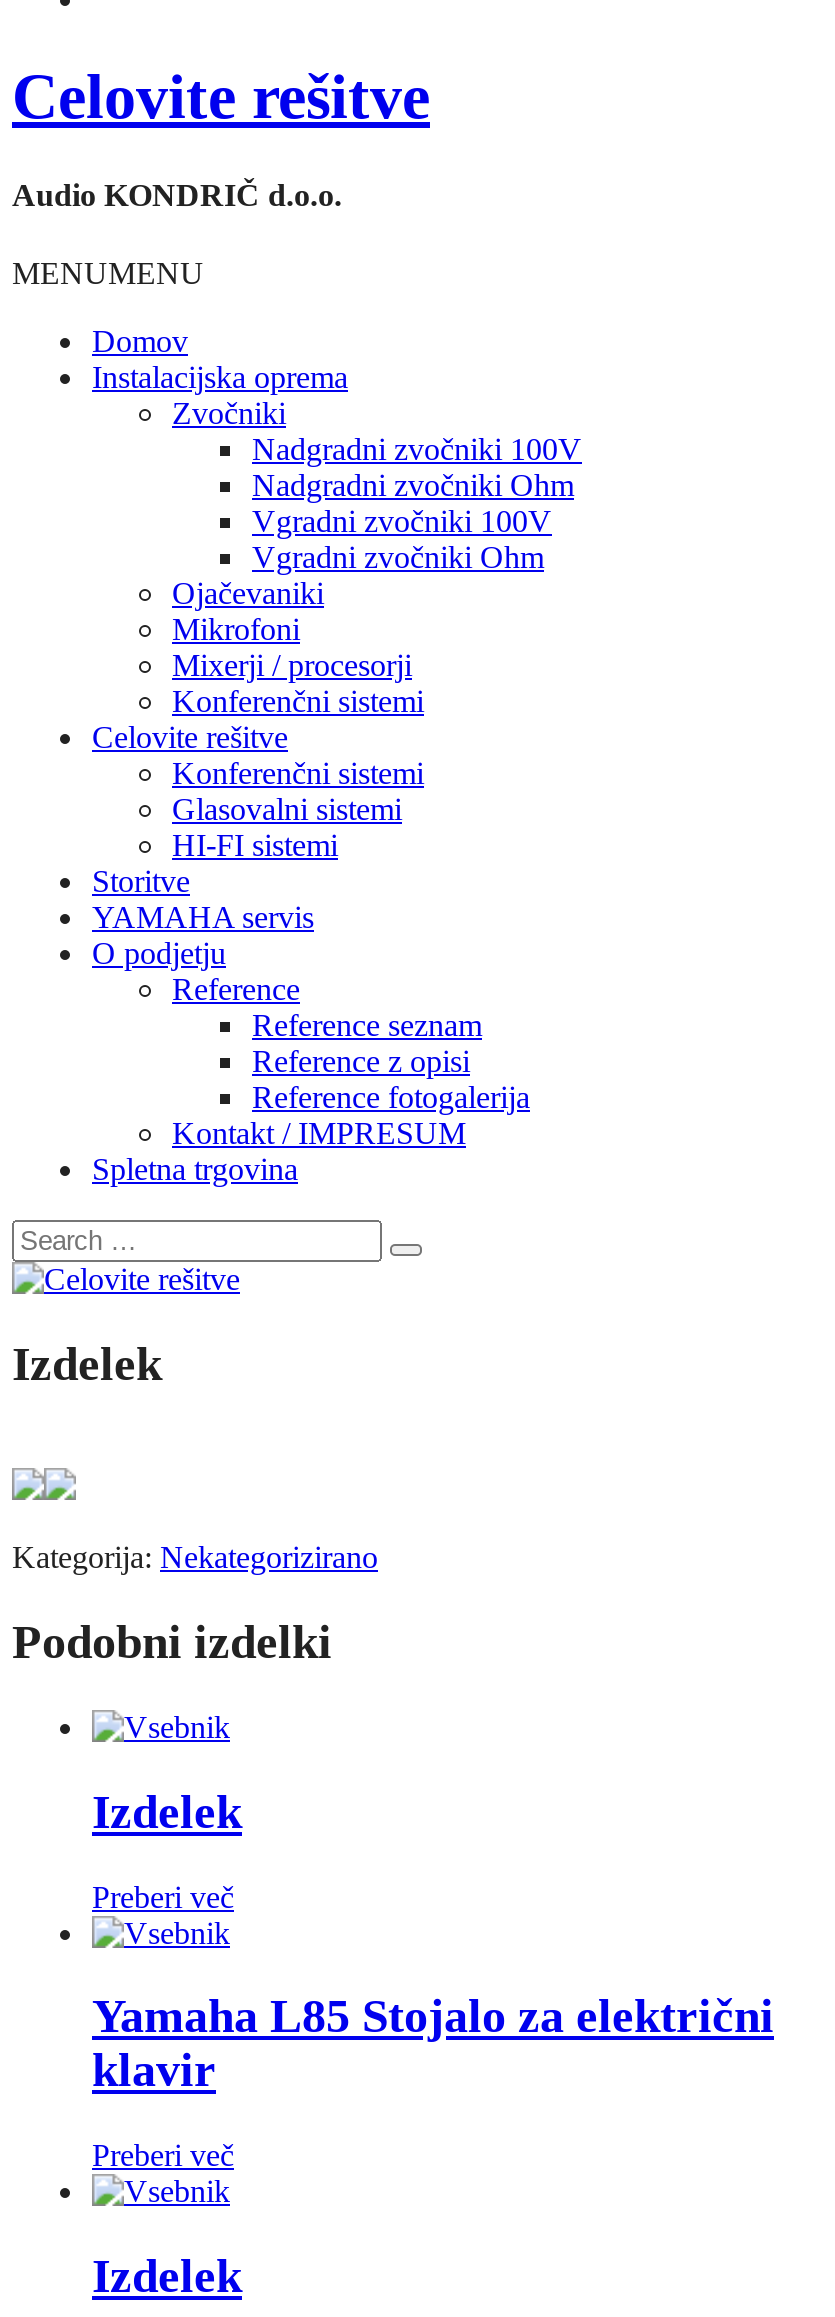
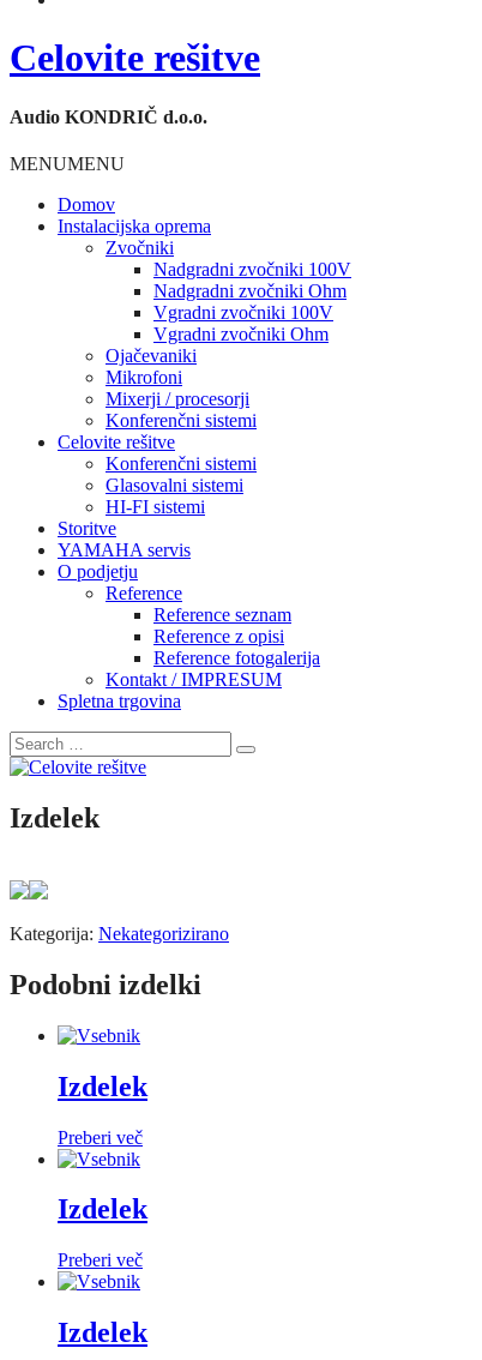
[92,1991,774,2097] Yamaha L85 Stojalo za električni | klavir -> [58,1194,147,1225] Izdelek

